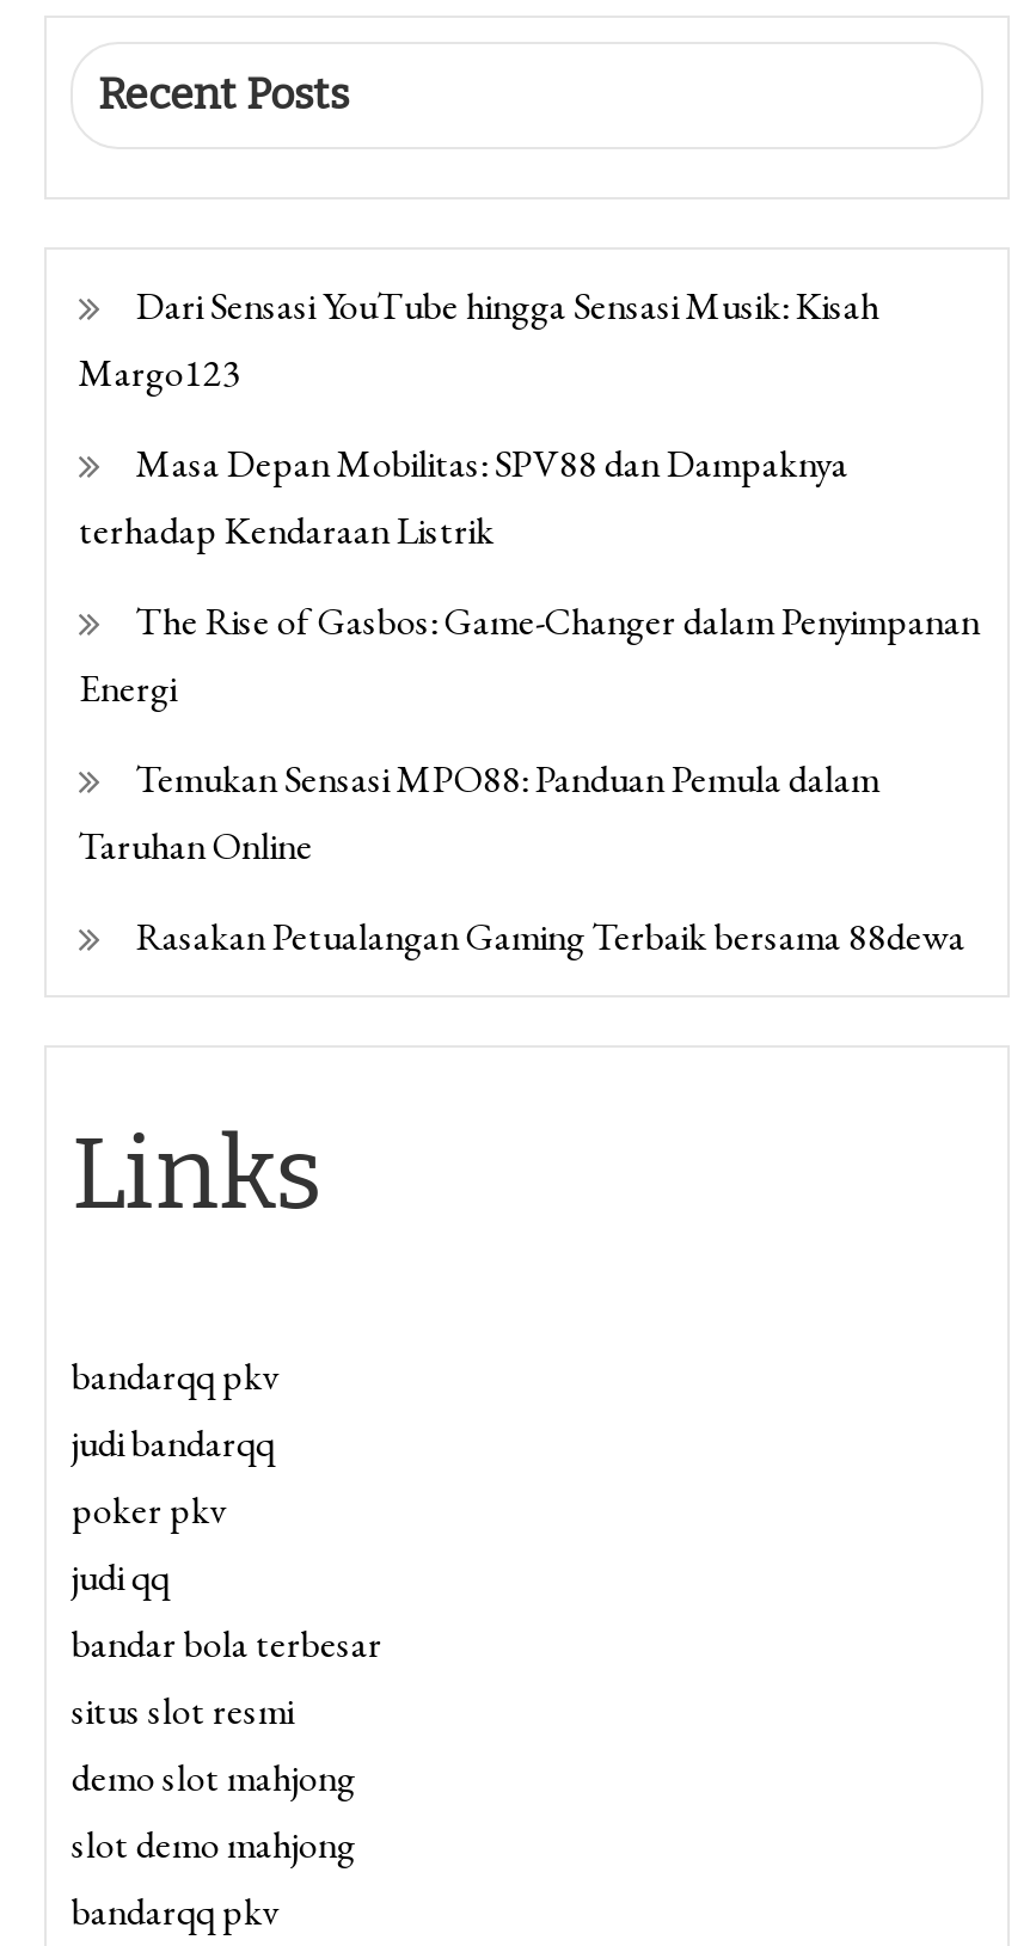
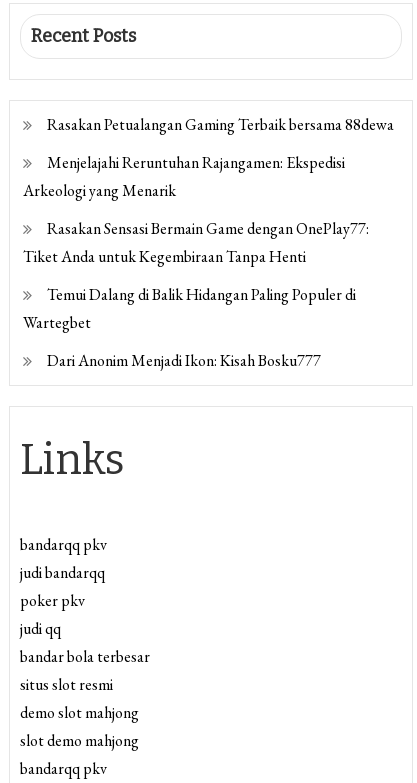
[79,281,980,871] Dari Sensasi YouTube hingga Sensasi Musik: Kisah | Margo123 | Masa Depan Mobilitas: SPV88 dan Dampaknya | terhadap Kendaraan Listrik | The Rise of Gasbos: Game-Changer dalam Penyimpanan | Energi | Temukan Sensasi MPO88: Panduan Pemula dalam | Taruhan Online -> none
moved [136,912,965,962] -> [47,114,394,135]: Rasakan Petualangan Gaming Terbaik bersama 88dewa
none -> [23,152,369,371] Menjelajahi Reruntuhan Rajangamen: Ekspedisi | Arkeologi yang Menarik | Rasakan Sensasi Bermain Game dengan OnePlay77: | Tiket Anda untuk Kegembiraan Tanpa Henti | Temui Dalang di Balik Hidangan Paling Populer di | Wartegbet | Dari Anonim Menjadi Ikon: Kisah Bosku777

